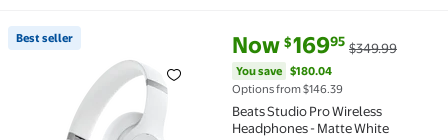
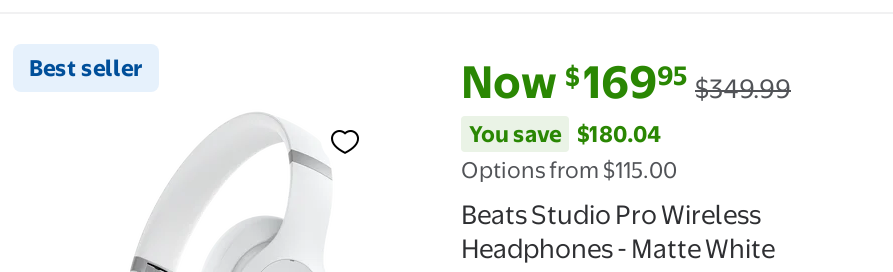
[232,82,343,96] Options from $146.39 -> [461,156,677,184] Options from $115.00

